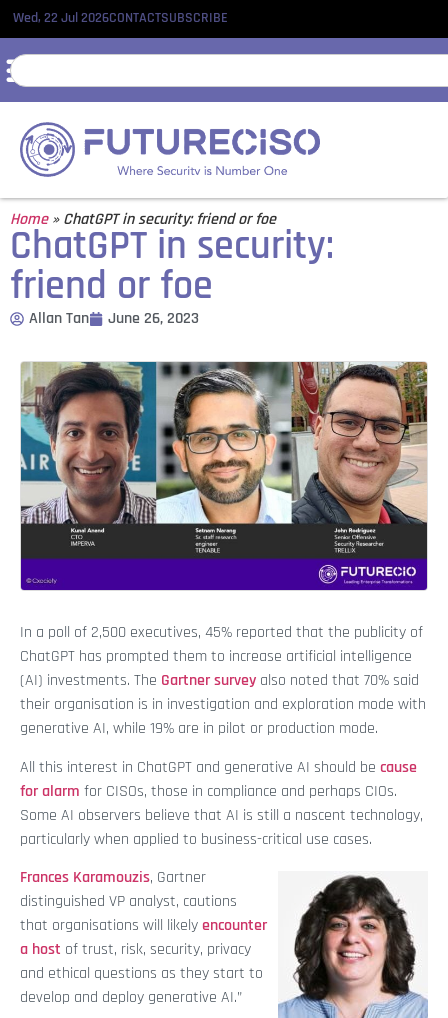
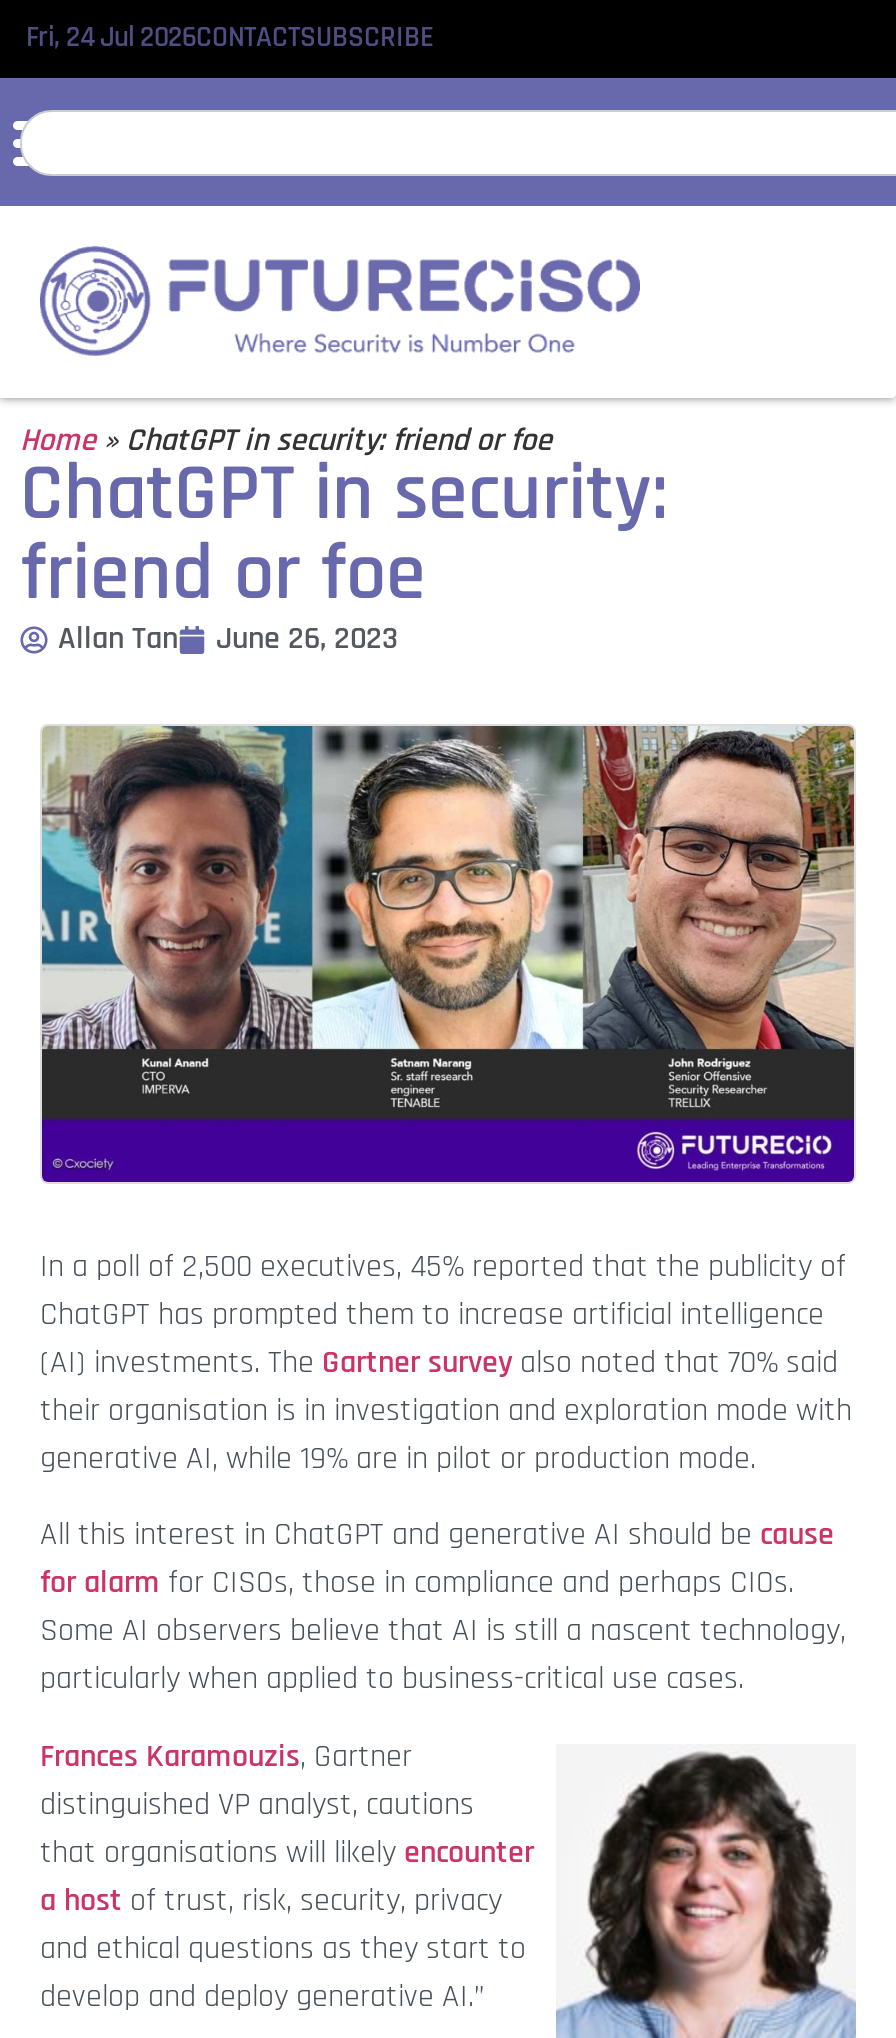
[13,9,228,27] Wed, 22 Jul 2026CONTACTSUBSCRIBE -> [26,20,434,56] Fri, 24 Jul 2026CONTACTSUBSCRIBE

